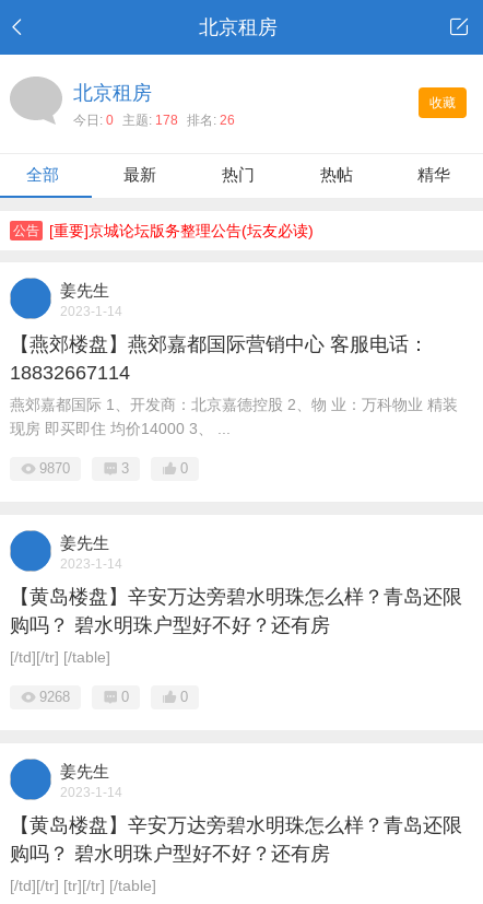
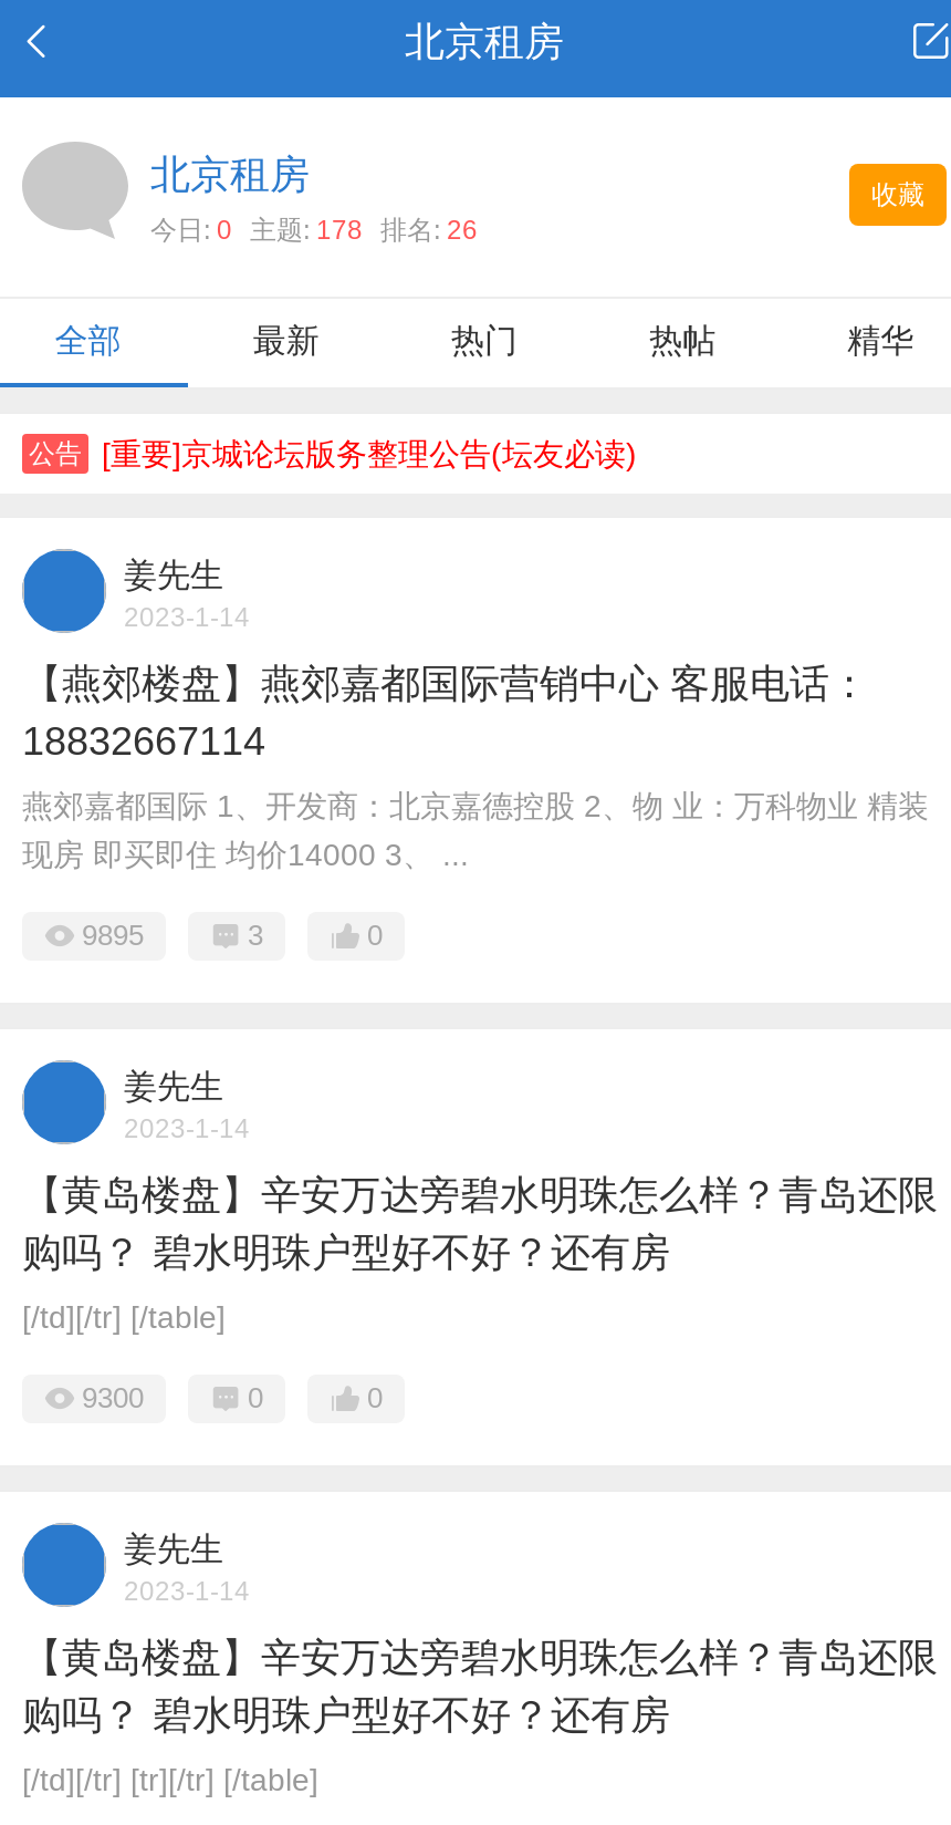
[39,460,70,477] 9870 -> [82,919,144,952] 9895
[39,689,70,705] 9268 -> [82,1381,144,1414] 9300

